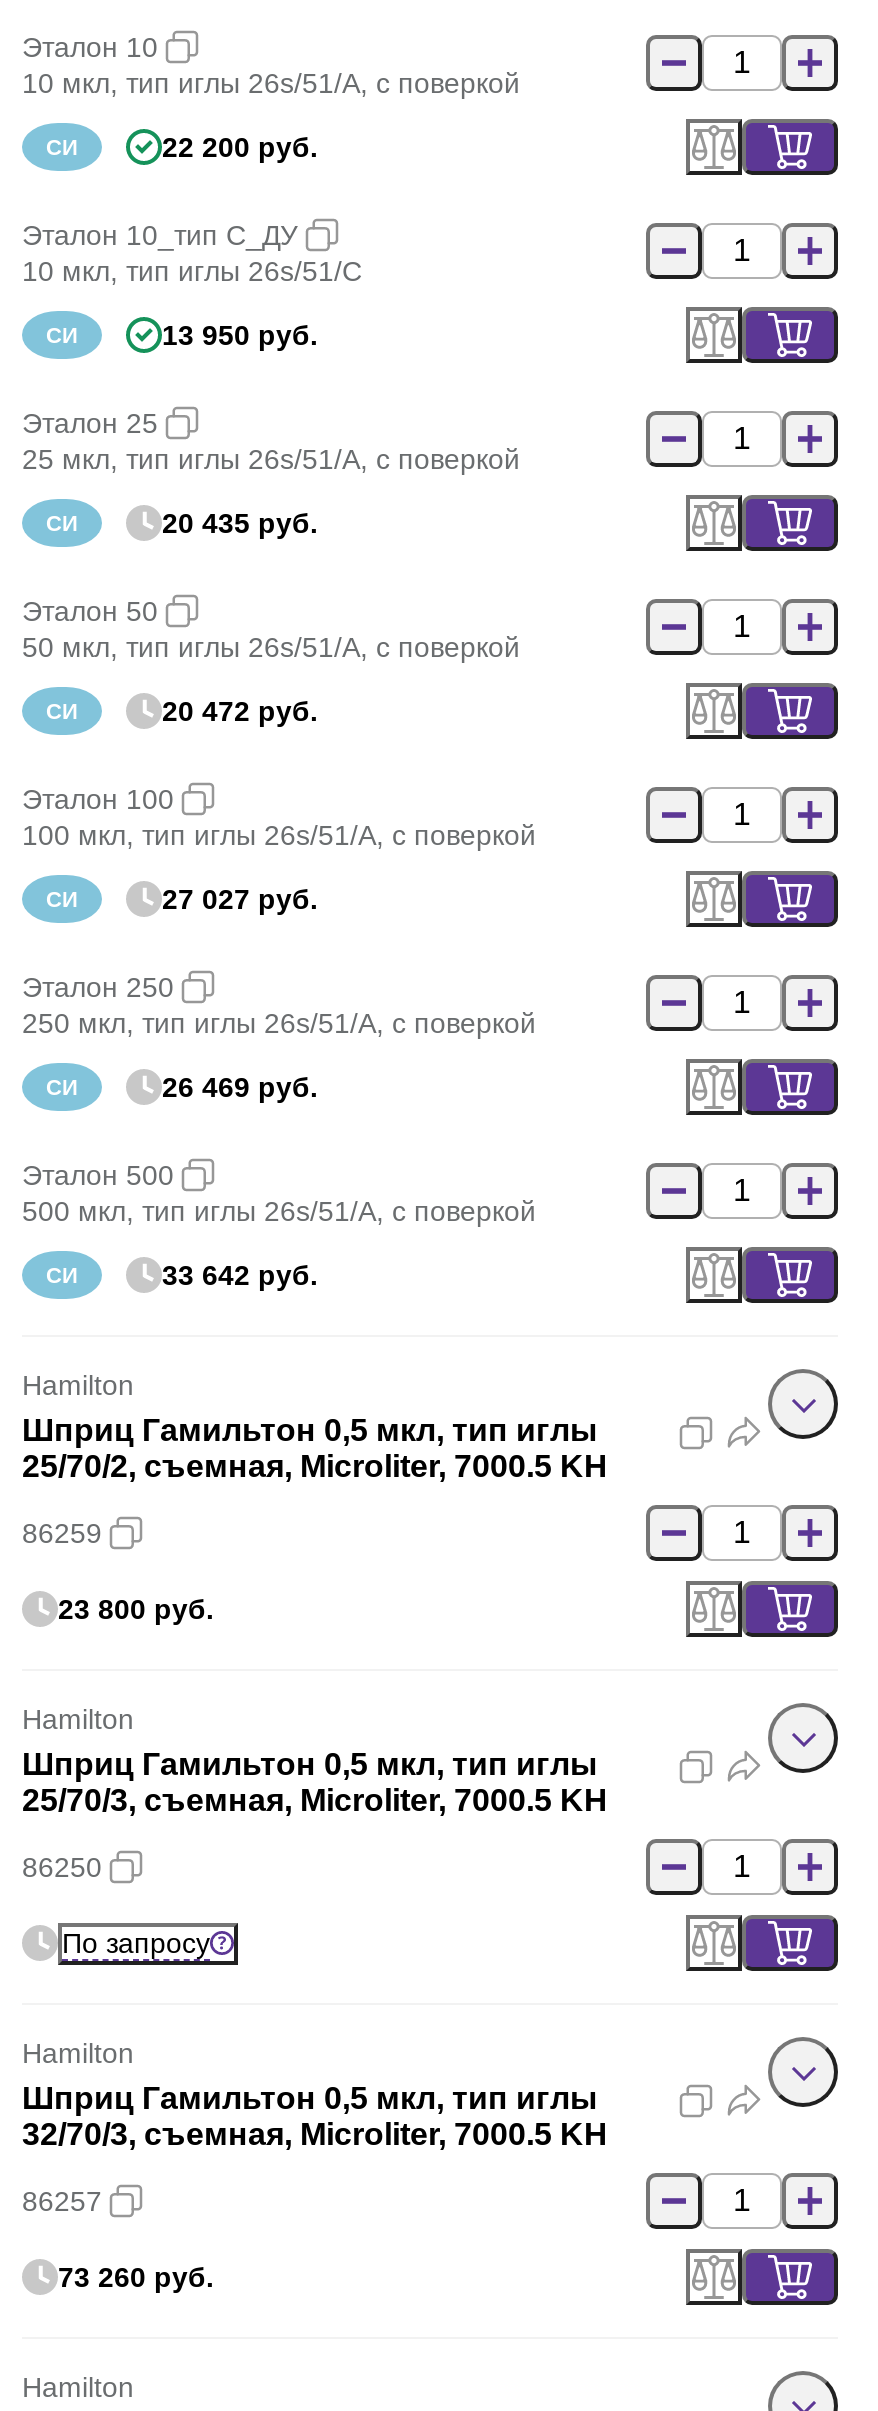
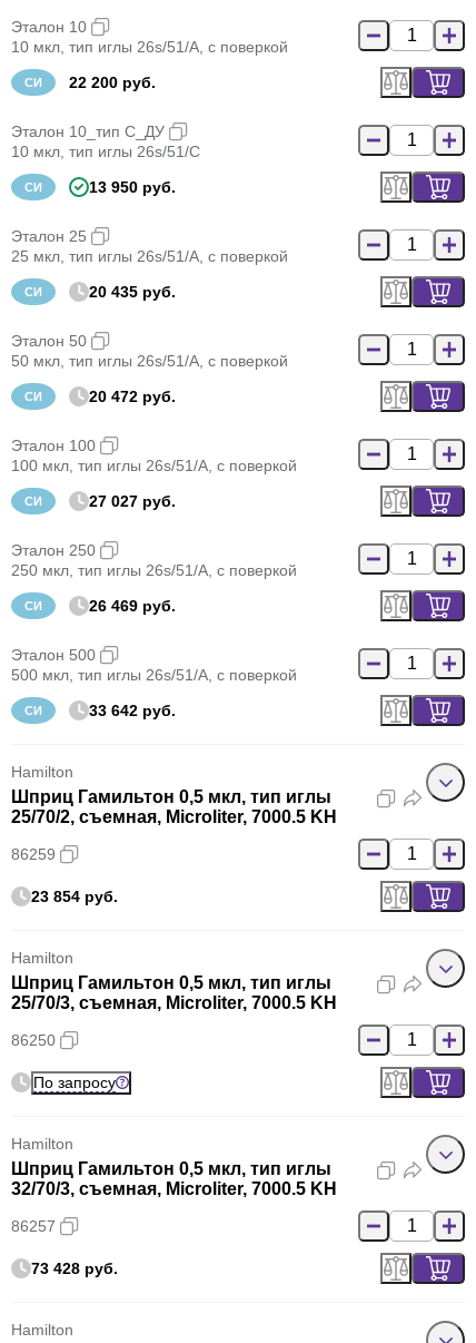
[58,1593,214,1625] 23 800 руб. -> [31,888,118,905] 23 854 руб.
[58,2261,214,2293] 73 260 руб. -> [31,1259,118,1277] 73 428 руб.

